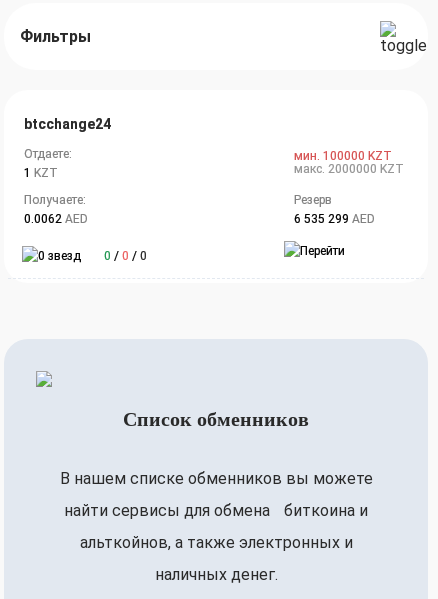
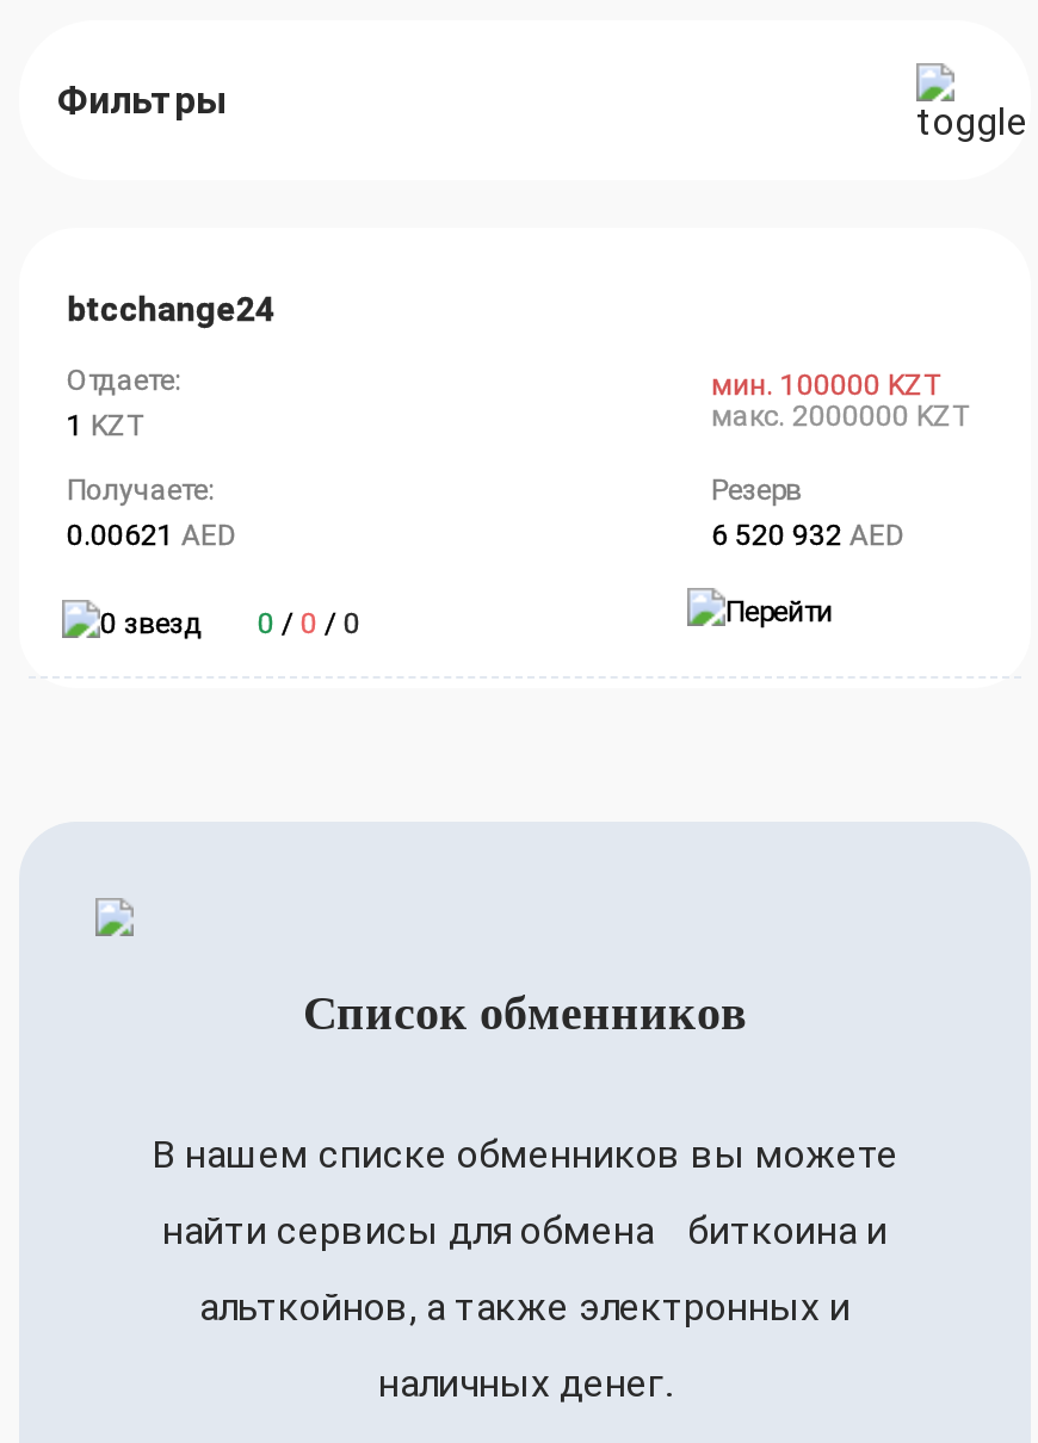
[24,212,88,226] 0.0062 AED -> [67,518,236,552] 0.00621 AED
[294,212,375,226] 6 535 299 AED -> [711,518,904,552] 6 520 932 AED

